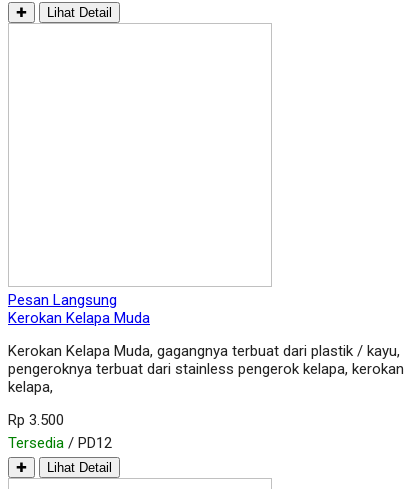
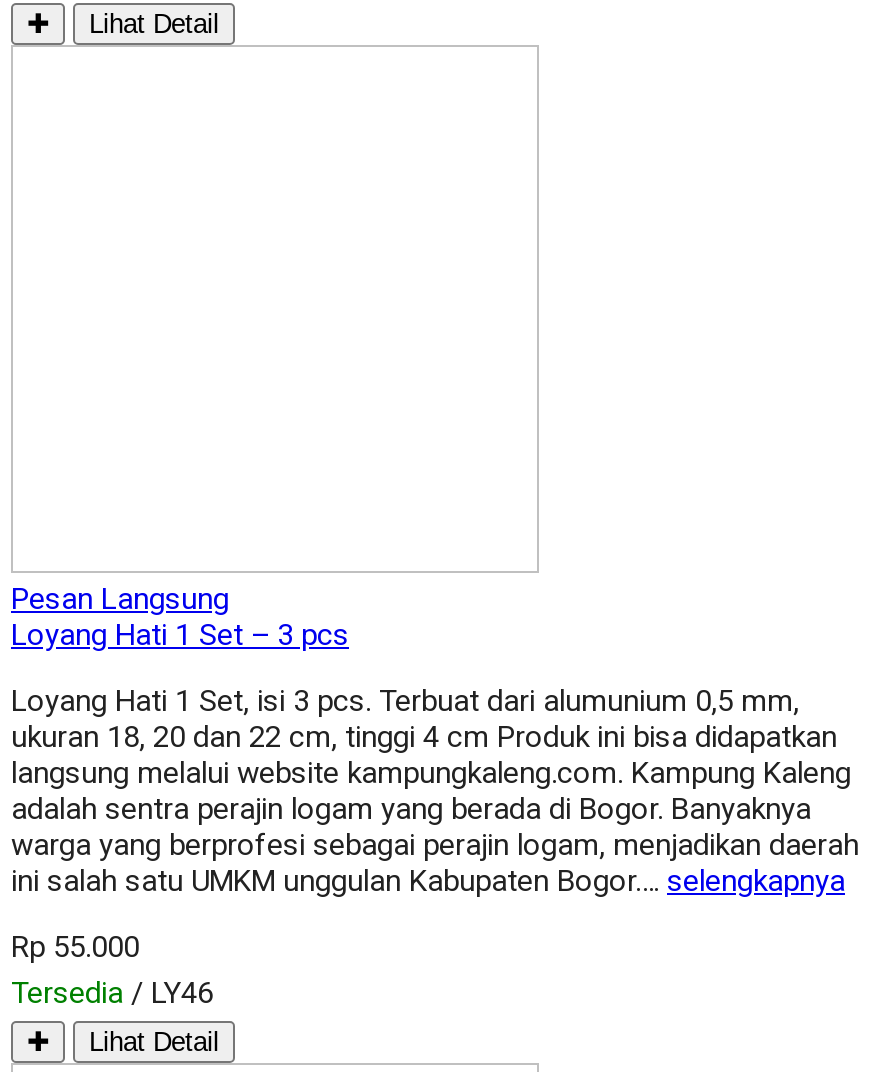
[8,309,150,327] Kerokan Kelapa Muda -> [11,617,349,653] Loyang Hati 1 Set – 3 pcs
[8,342,404,396] Kerokan Kelapa Muda, gagangnya terbuat dari plastik / kayu, | pengeroknya terbuat dari stainless pengerok kelapa, kerokan | kelapa, -> [11,683,859,899] Loyang Hati 1 Set, isi 3 pcs. Terbuat dari alumunium 0,5 mm, | ukuran 18, 20 dan 22 cm, tinggi 4 cm Produk ini bisa didapatkan | langsung melalui website kampungkaleng.com. Kampung Kaleng | adalah sentra perajin logam yang berada di Bogor. Banyaknya | warga yang berprofesi sebagai perajin logam, menjadikan daerah | ini salah satu UMKM unggulan Kabupaten Bogor…. selengkapnya
[8,411,112,452] Rp 3.500 | Tersedia / PD12 -> [11,929,213,1011] Rp 55.000 | Tersedia / LY46

